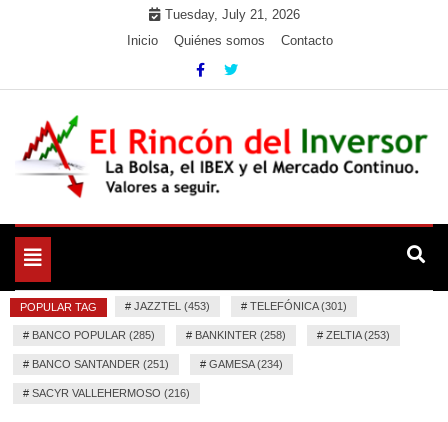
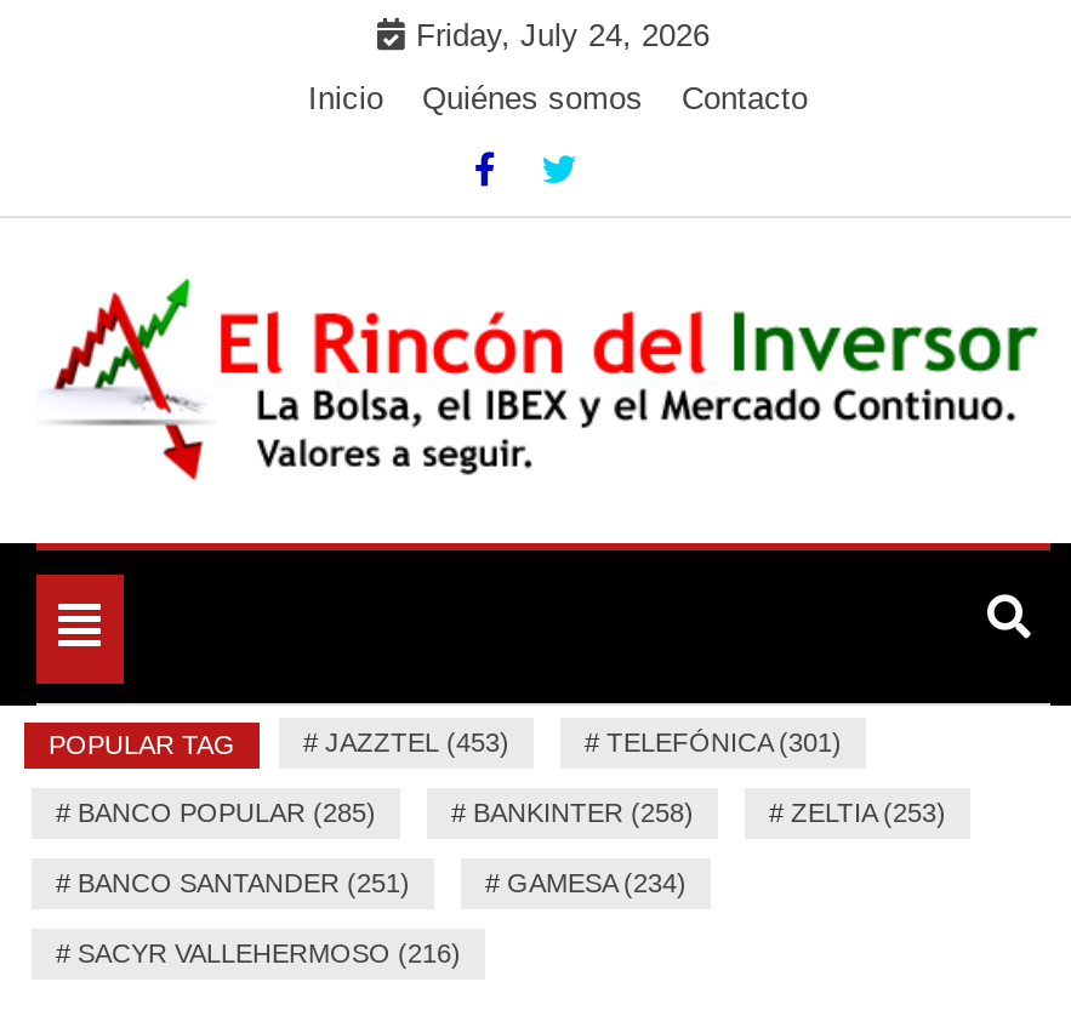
[164,7,299,22] Tuesday, July 21, 2026 -> [416,17,710,53] Friday, July 24, 2026

